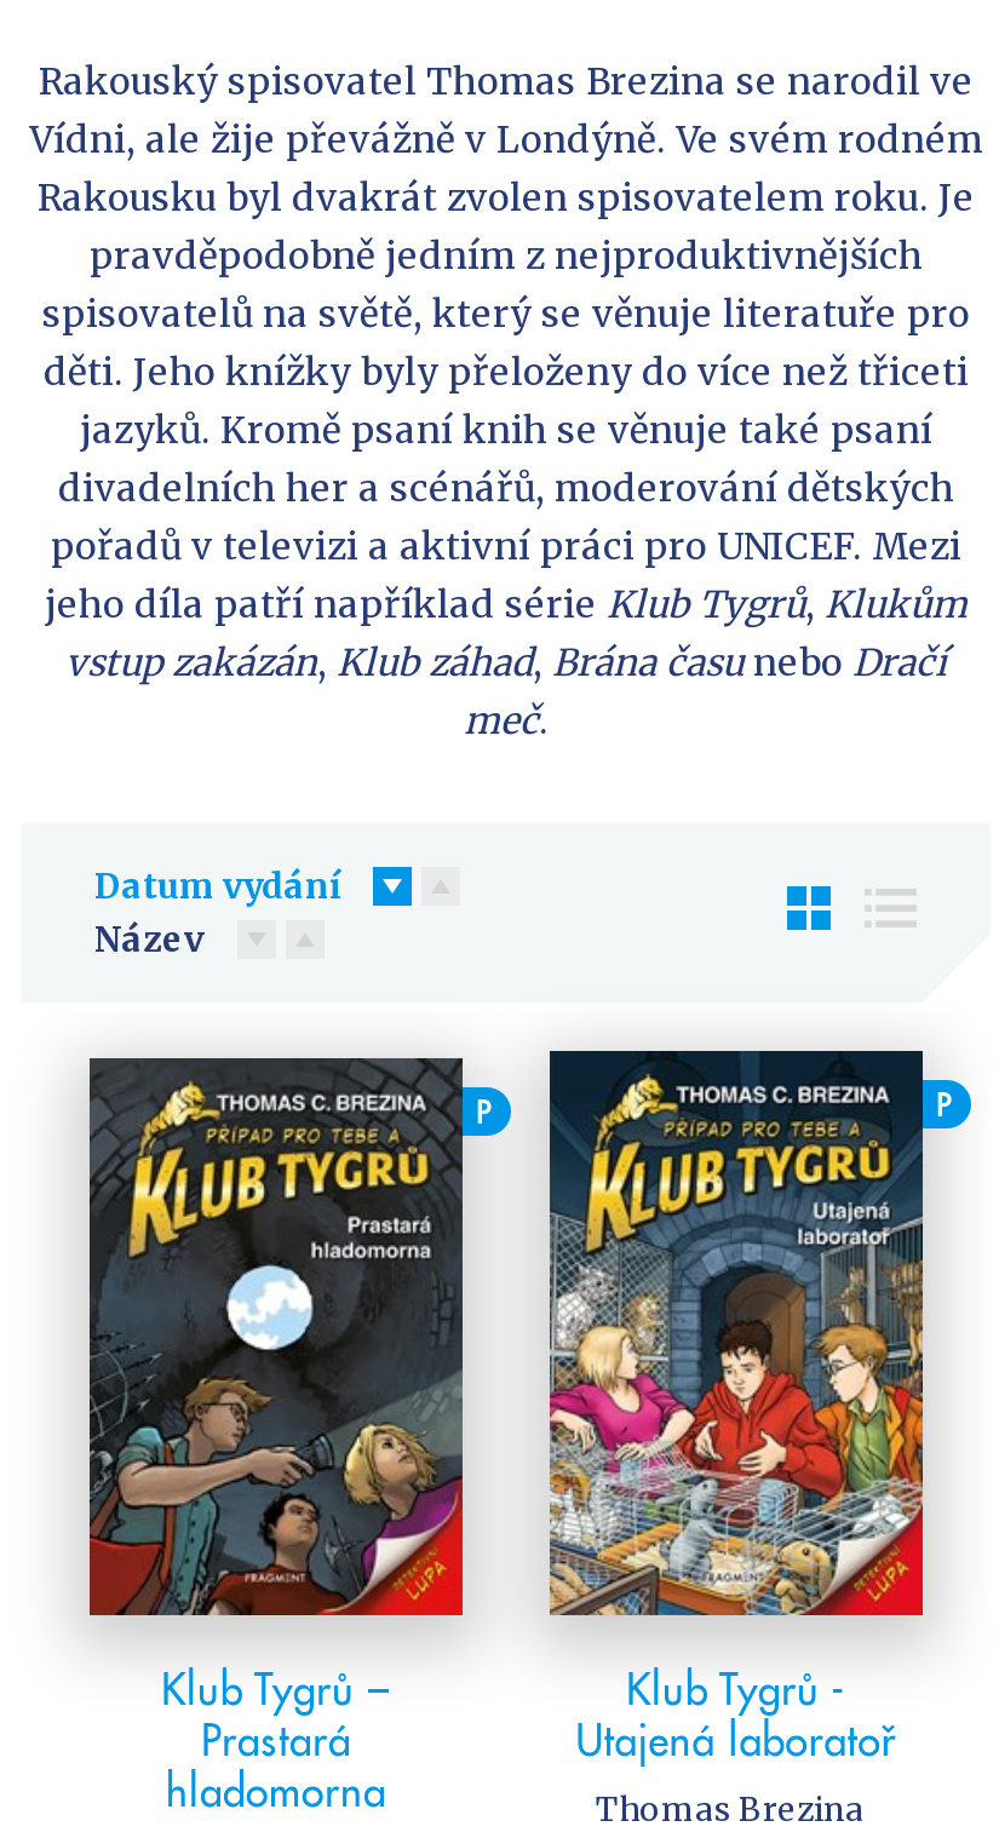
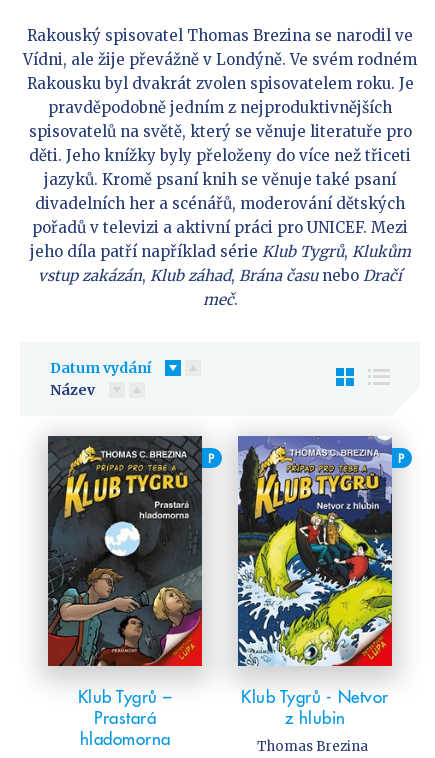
[547,1049,925,1767] [image] | Klub Tygrů - | Utajená laboratoř -> [237,435,393,729] [image] | Klub Tygrů - Netvor | z hlubin

